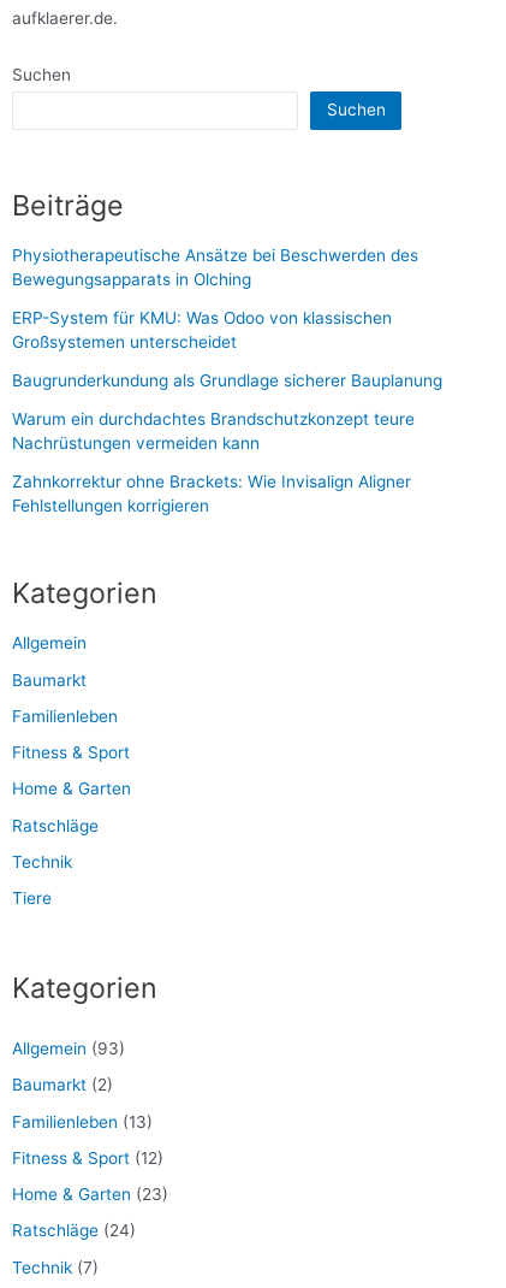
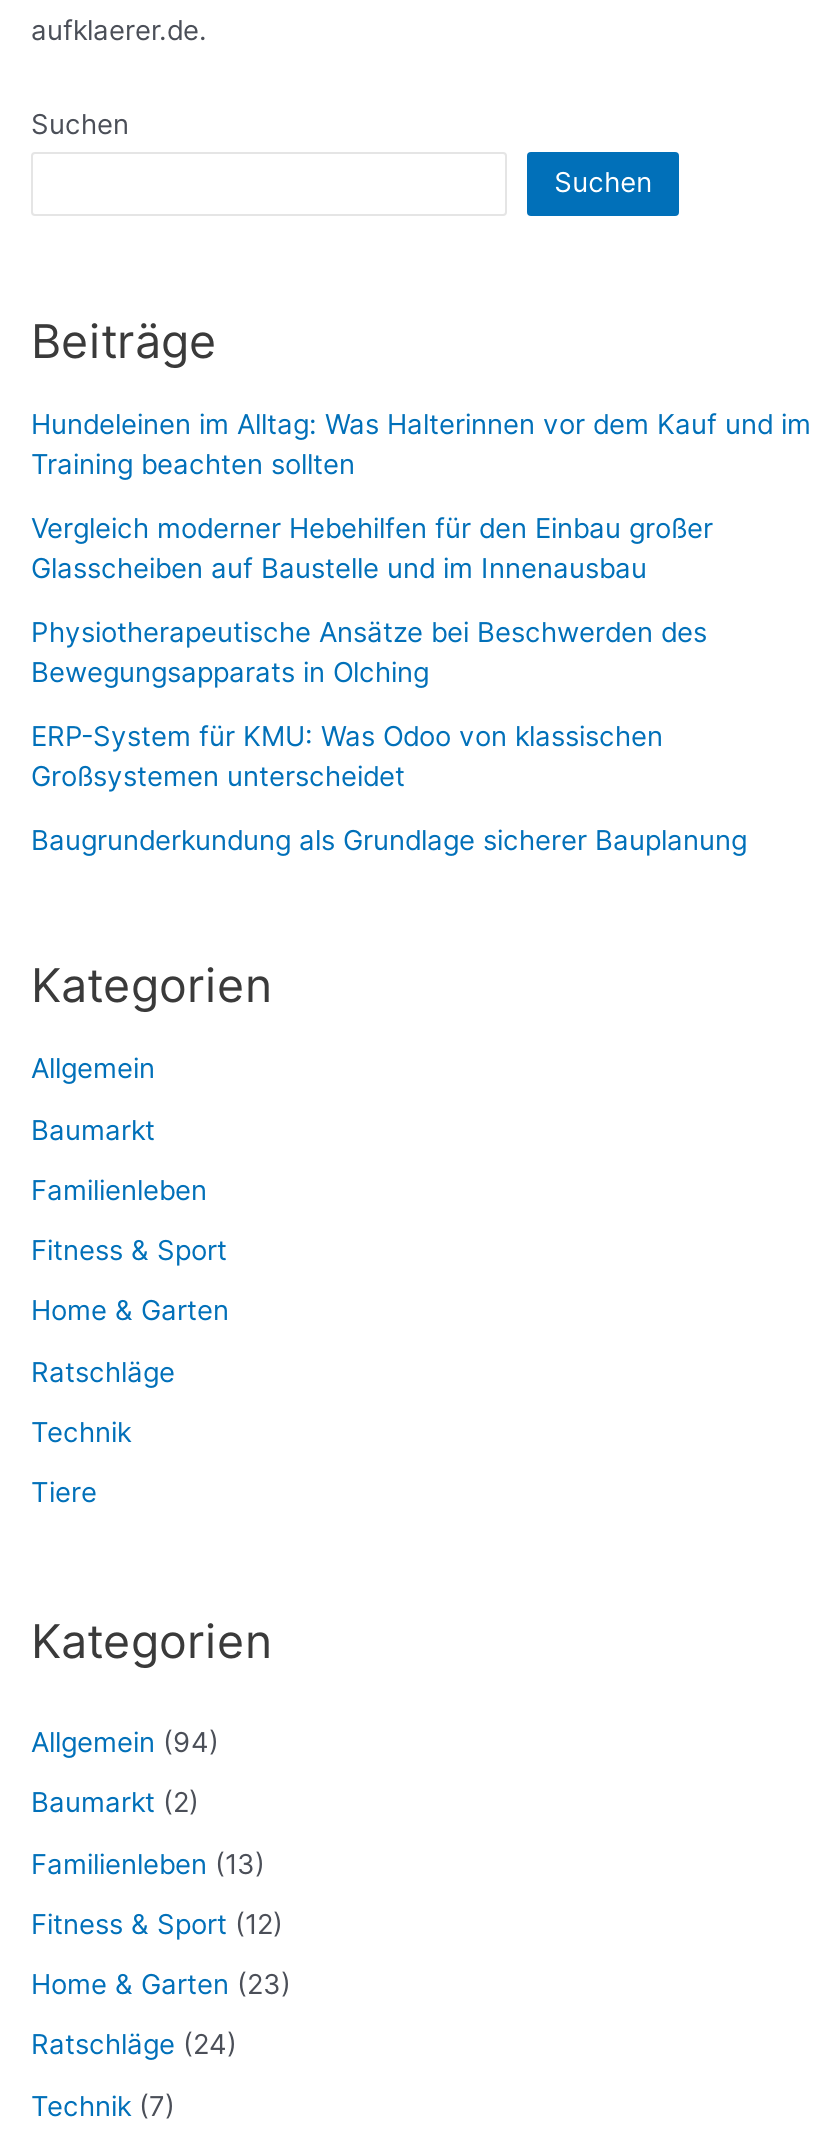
none -> [31,408,811,584] Hundeleinen im Alltag: Was Halterinnen vor dem Kauf und im | Training beachten sollten | Vergleich moderner Hebehilfen für den Einbau großer | Glasscheiben auf Baustelle und im Innenausbau
moved [12,246,447,390] -> [31,616,755,856]: Physiotherapeutische Ansätze bei Beschwerden des | Bewegungsapparats in Olching | ERP-System für KMU: Was Odoo von klassischen | Großsystemen unterscheidet | Baugrunderkundung als Grundlage sicherer Bauplanung
[12,410,415,515] Warum ein durchdachtes Brandschutzkonzept teure | Nachrüstungen vermeiden kann | Zahnkorrektur ohne Brackets: Wie Invisalign Aligner | Fehlstellungen korrigieren -> none
[12,1039,125,1058] Allgemein (93) -> [31,1726,219,1758] Allgemein (94)

